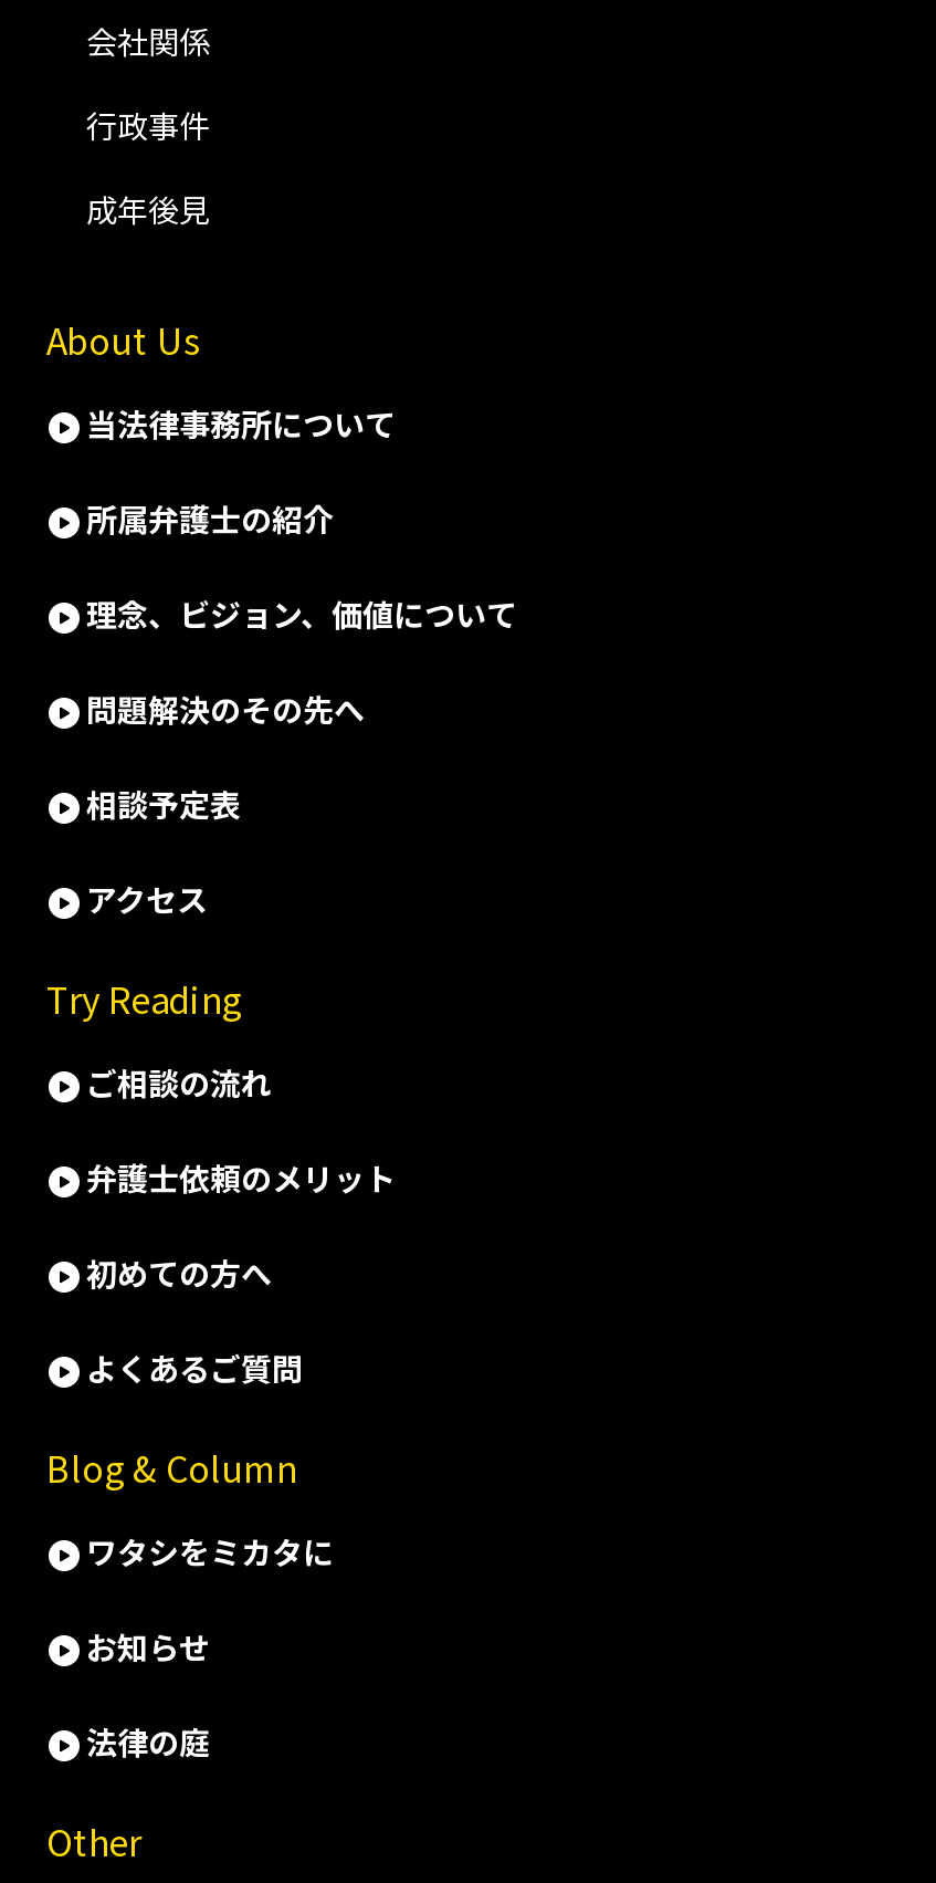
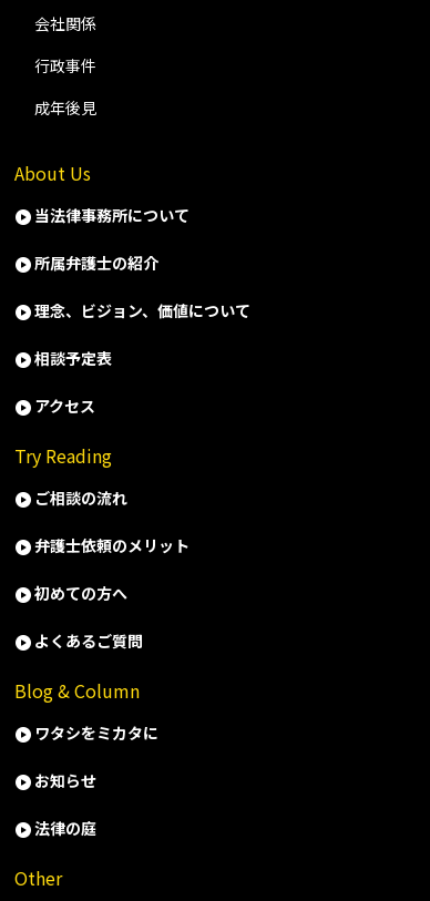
[86,687,365,731] 問題解決のその先へ -> none

